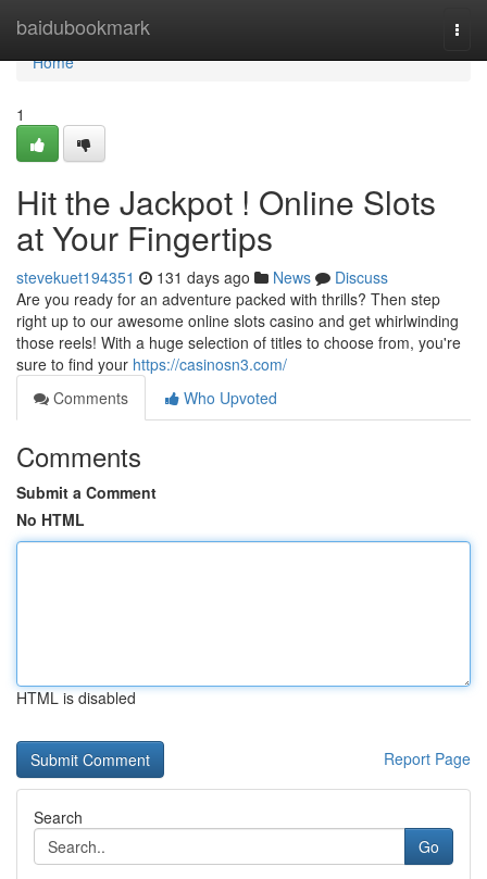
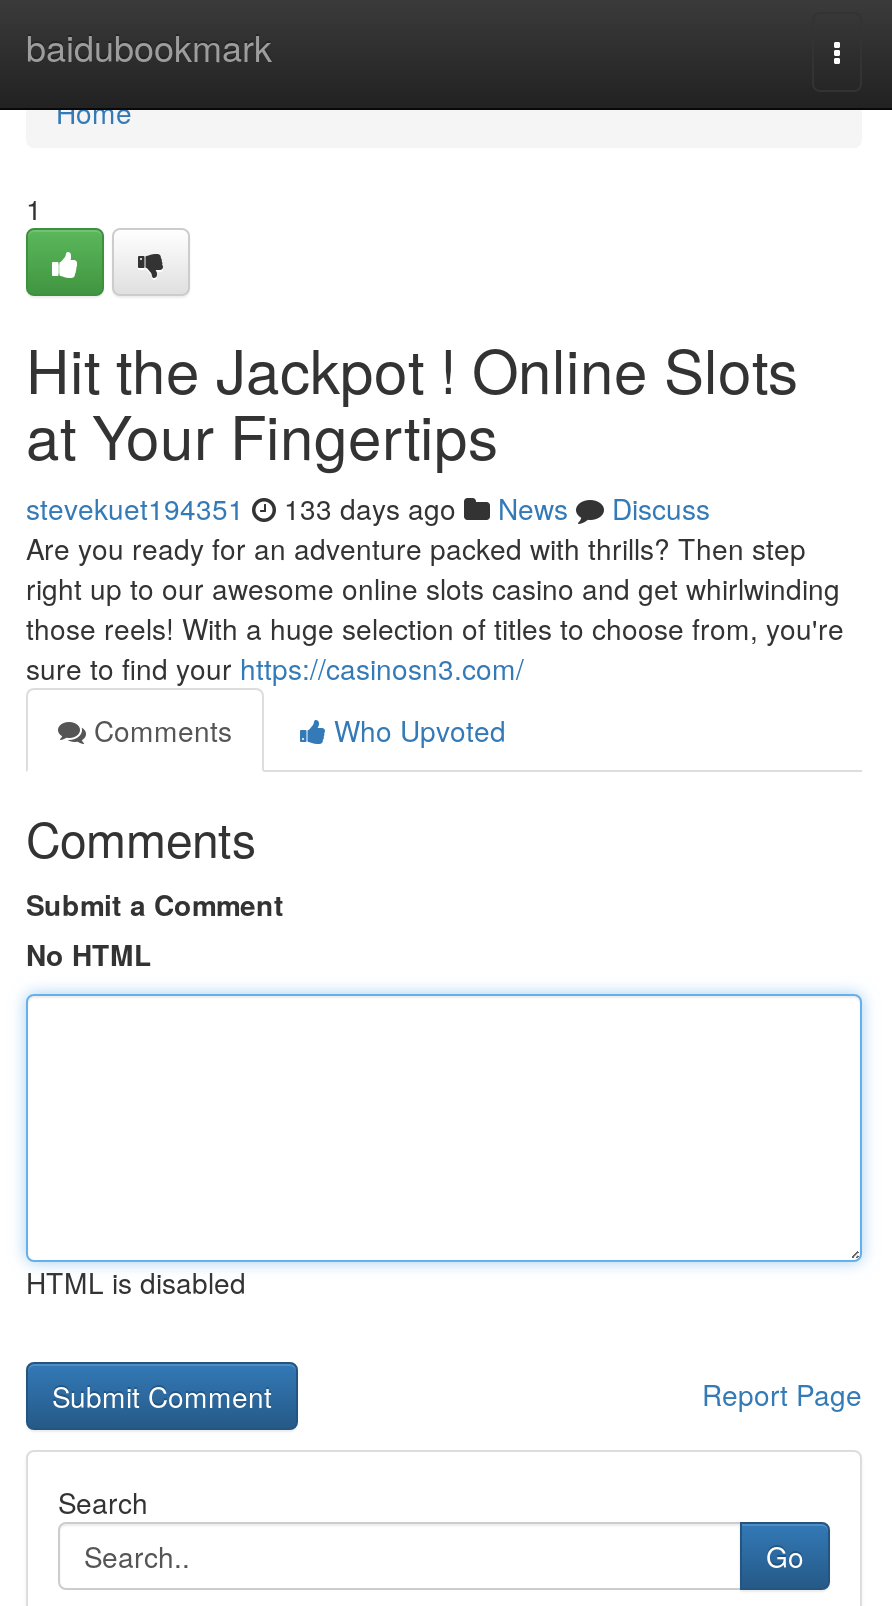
[16,266,388,288] stevekuet194351 131 days ago News Discuss -> [26,488,710,528] stevekuet194351 133 days ago News Discuss

